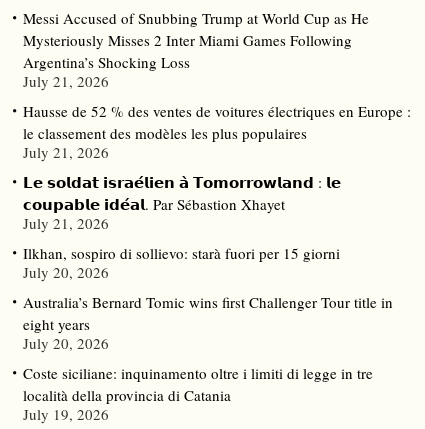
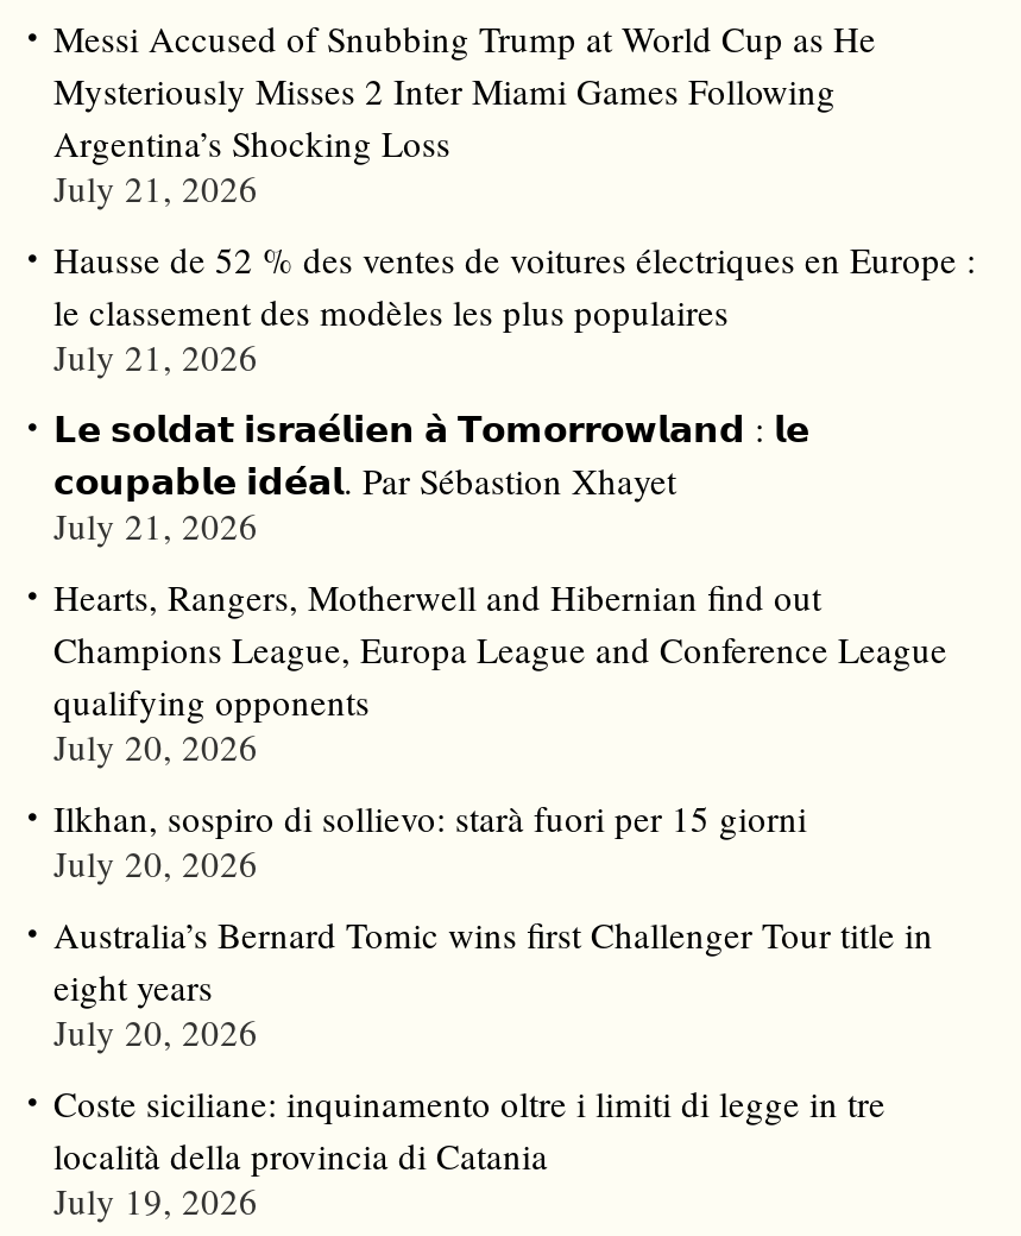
none -> [53,572,947,769] Hearts, Rangers, Motherwell and Hibernian find out | Champions League, Europa League and Conference League | qualifying opponents | July 20, 2026

